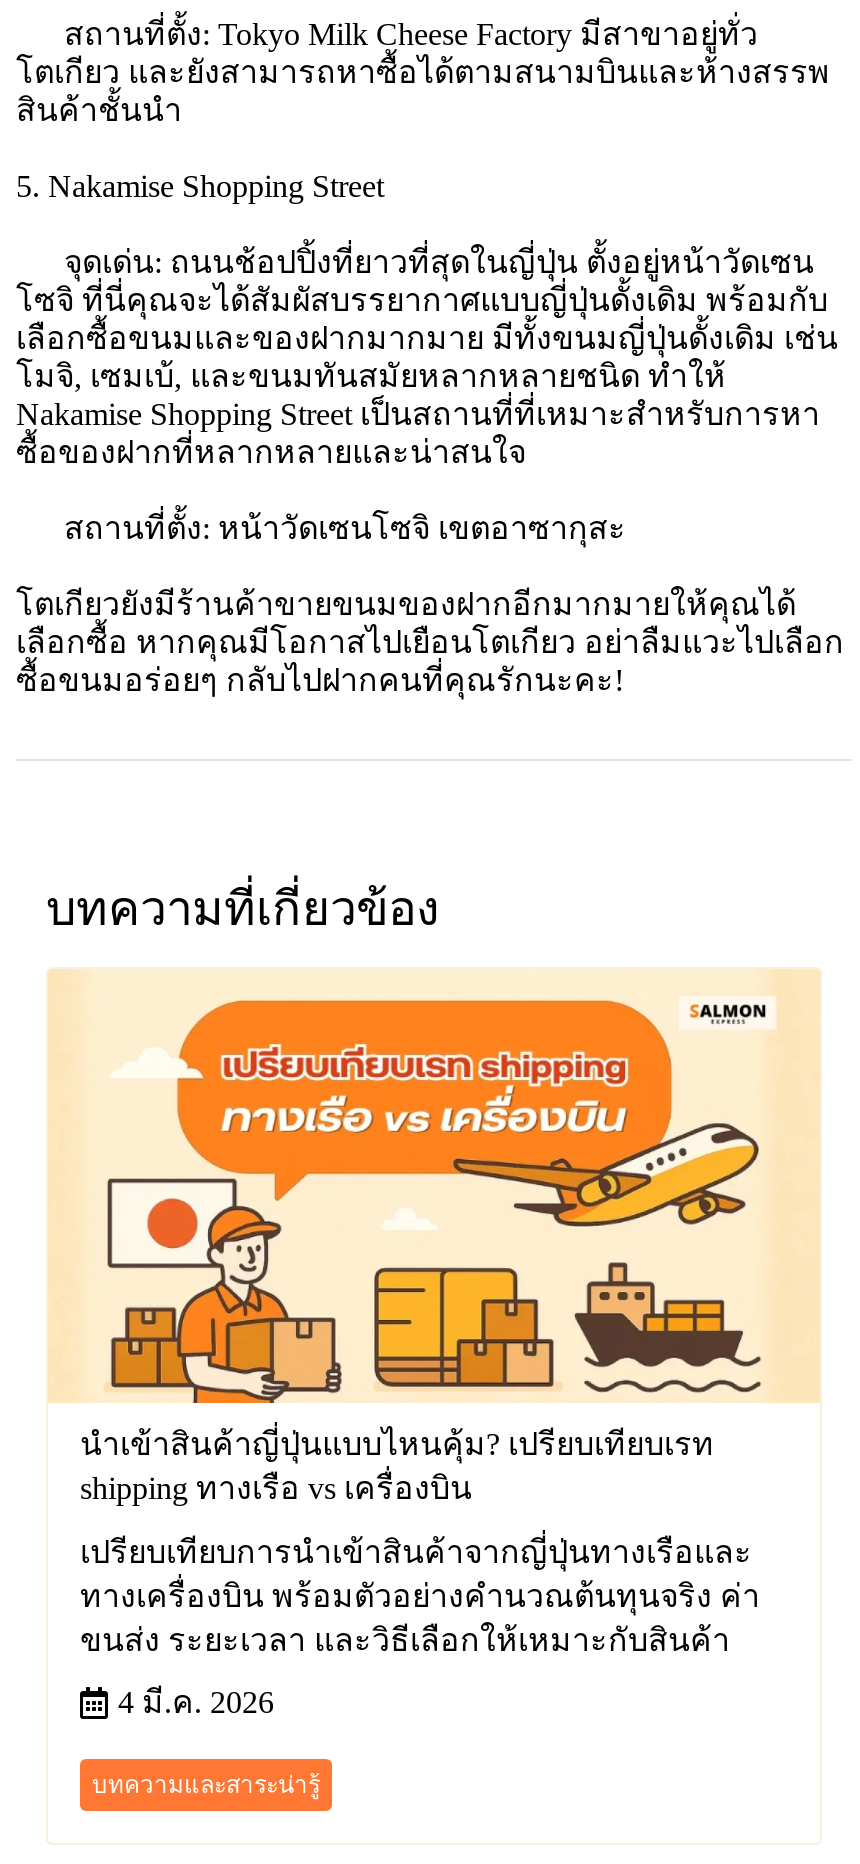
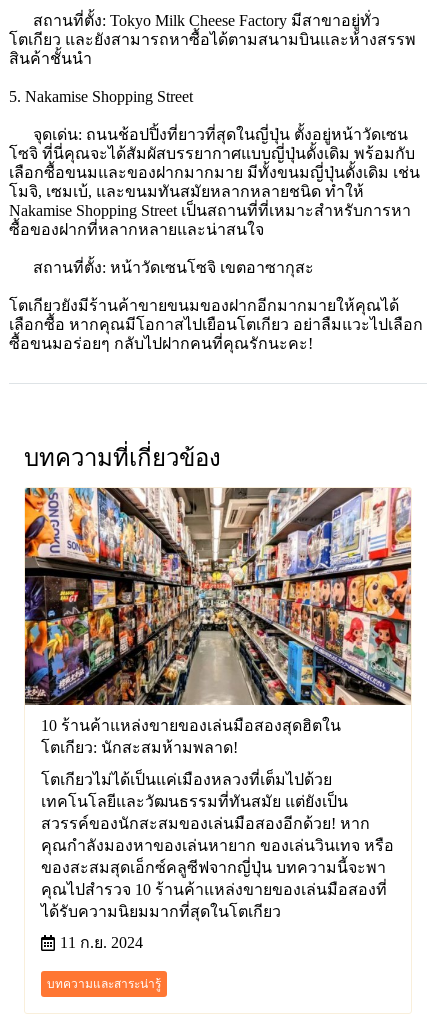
[48,969,820,1505] [image] | นำเข้าสินค้าญี่ปุ่นแบบไหนคุ้ม? เปรียบเทียบเรท | shipping ทางเรือ vs เครื่องบิน -> [24,487,412,756] [image] | 10 ร้านค้าแหล่งขายของเล่นมือสองสุดฮิตใน | โตเกียว: นักสะสมห้ามพลาด!
[80,1535,760,1657] เปรียบเทียบการนำเข้าสินค้าจากญี่ปุ่นทางเรือและ | ทางเครื่องบิน พร้อมตัวอย่างคำนวณต้นทุนจริง ค่า | ขนส่ง ระยะเวลา และวิธีเลือกให้เหมาะกับสินค้า -> [41,771,394,920] โตเกียวไม่ได้เป็นแค่เมืองหลวงที่เต็มไปด้วย | เทคโนโลยีและวัฒนธรรมที่ทันสมัย แต่ยังเป็น | สวรรค์ของนักสะสมของเล่นมือสองอีกด้วย! หาก | คุณกำลังมองหาของเล่นหายาก ของเล่นวินเทจ หรือ | ของสะสมสุดเอ็กซ์คลูซีฟจากญี่ปุ่น บทความนี้จะพา | คุณไปสำรวจ 10 ร้านค้าแหล่งขายของเล่นมือสองที่ | ได้รับความนิยมมากที่สุดในโตเกียว
[118,1685,274,1719] 4 มี.ค. 2026 -> [60,934,143,951] 11 ก.ย. 2024

